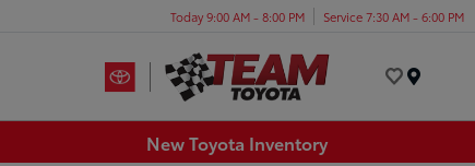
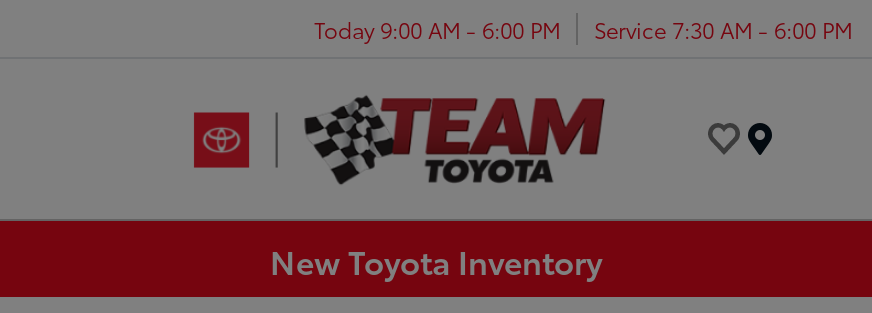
[170,7,464,25] Today 9:00 AM - 8:00 PM Service 7:30 AM - 6:00 PM -> [314,12,852,44] Today 9:00 AM - 6:00 PM Service 7:30 AM - 6:00 PM

